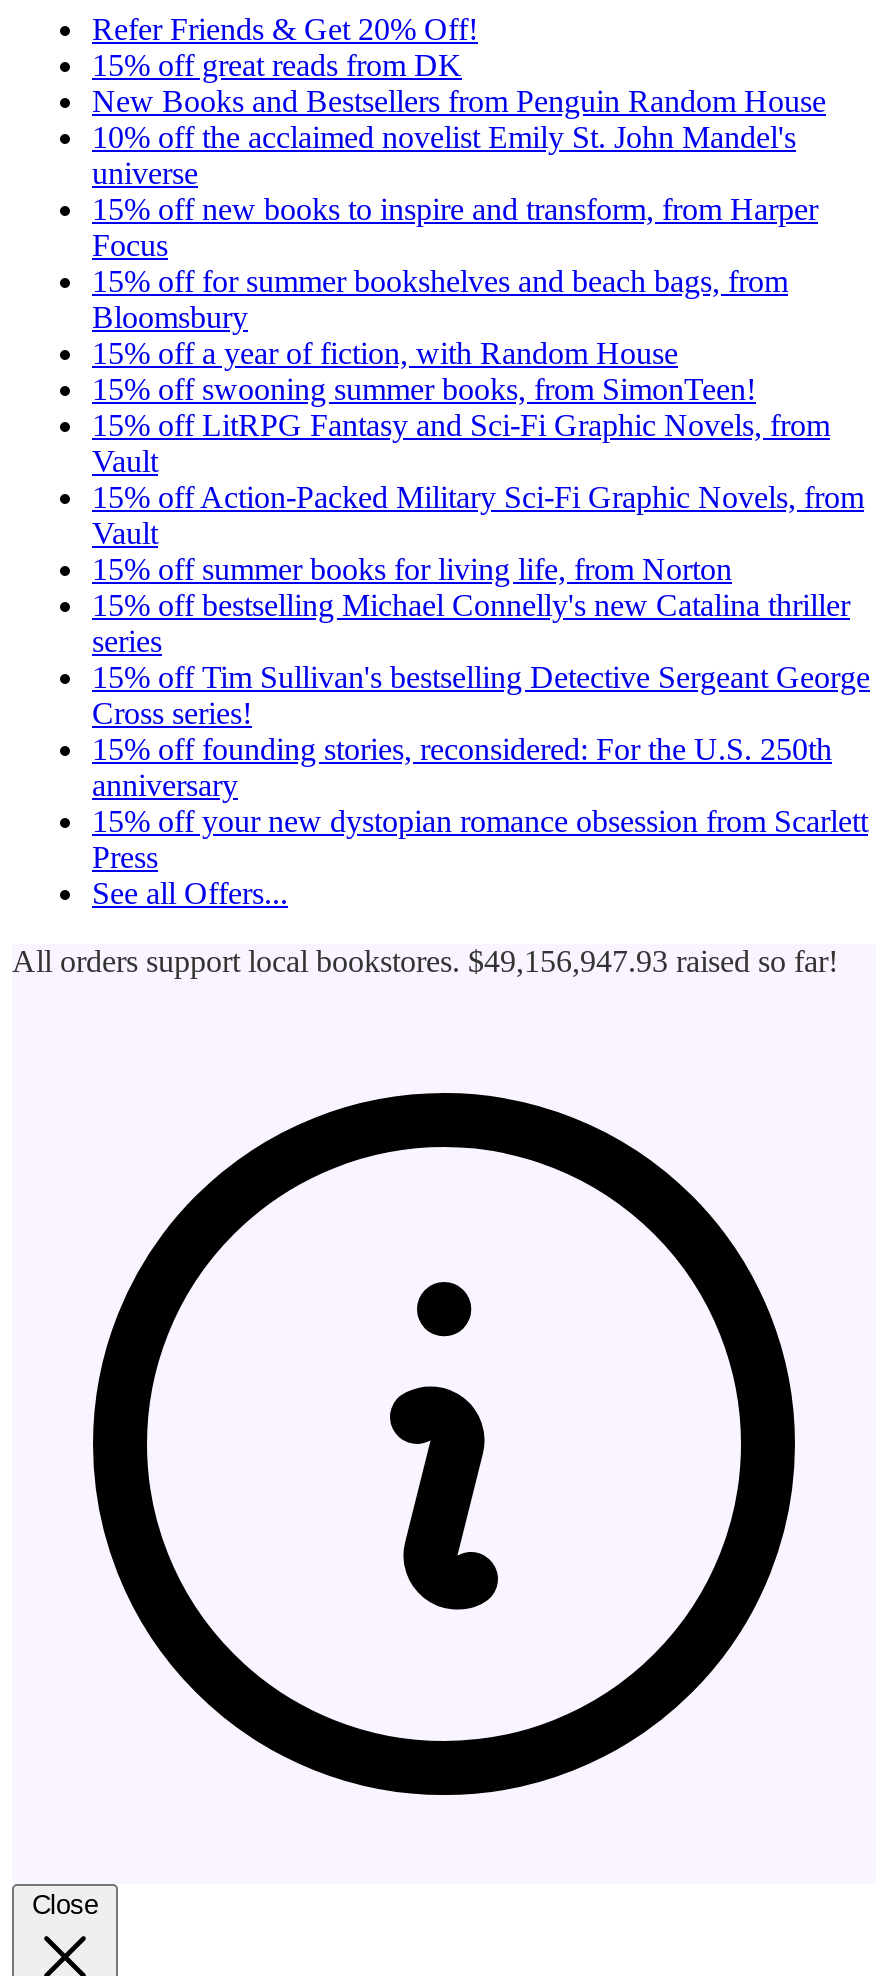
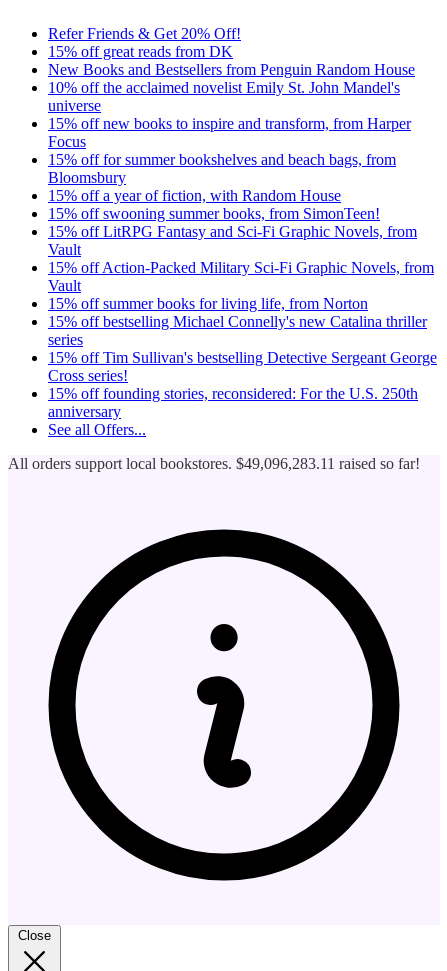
[92,804,868,874] 15% off your new dystopian romance obsession from Scarlett | Press -> none
[12,944,838,978] All orders support local bookstores. $49,156,947.93 raised so far! -> [8,455,420,472] All orders support local bookstores. $49,096,283.11 raised so far!

